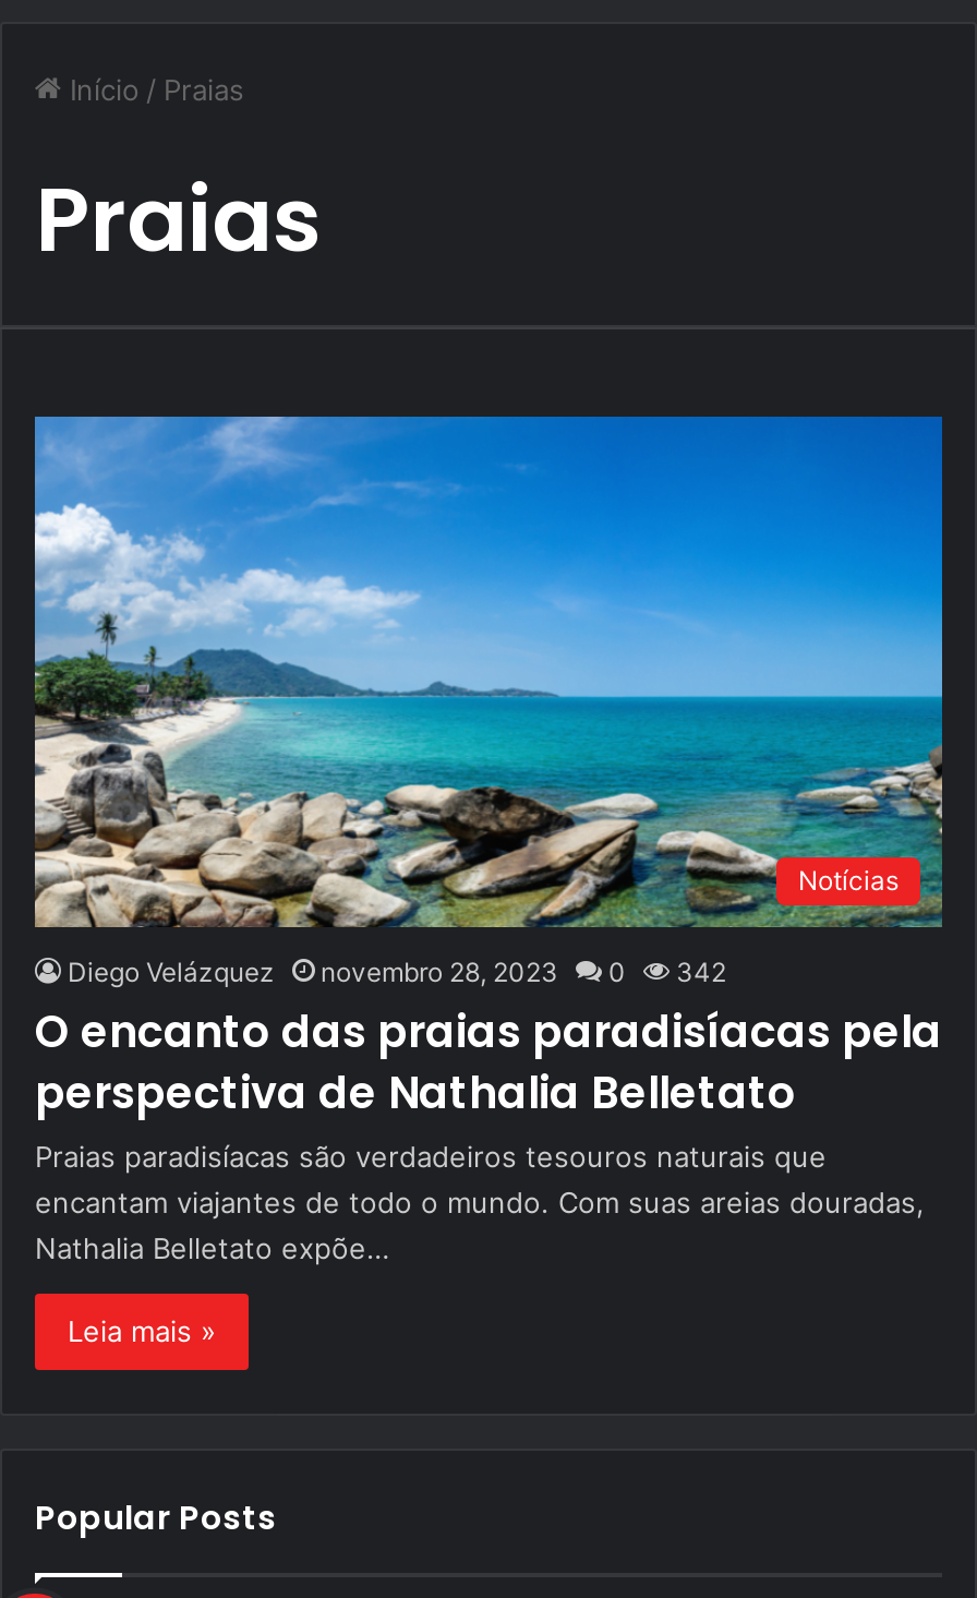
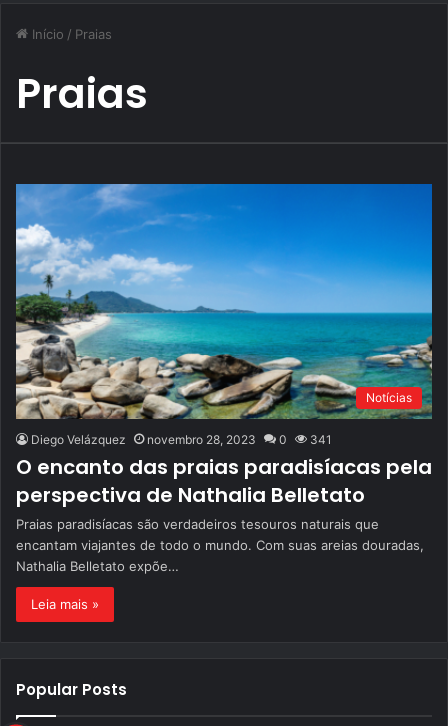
[68,956,726,988] Diego Velázquez novembro 28, 2023 0 342 -> [31,432,332,447] Diego Velázquez novembro 28, 2023 0 341

